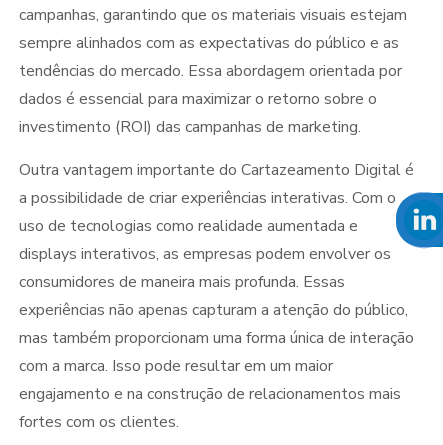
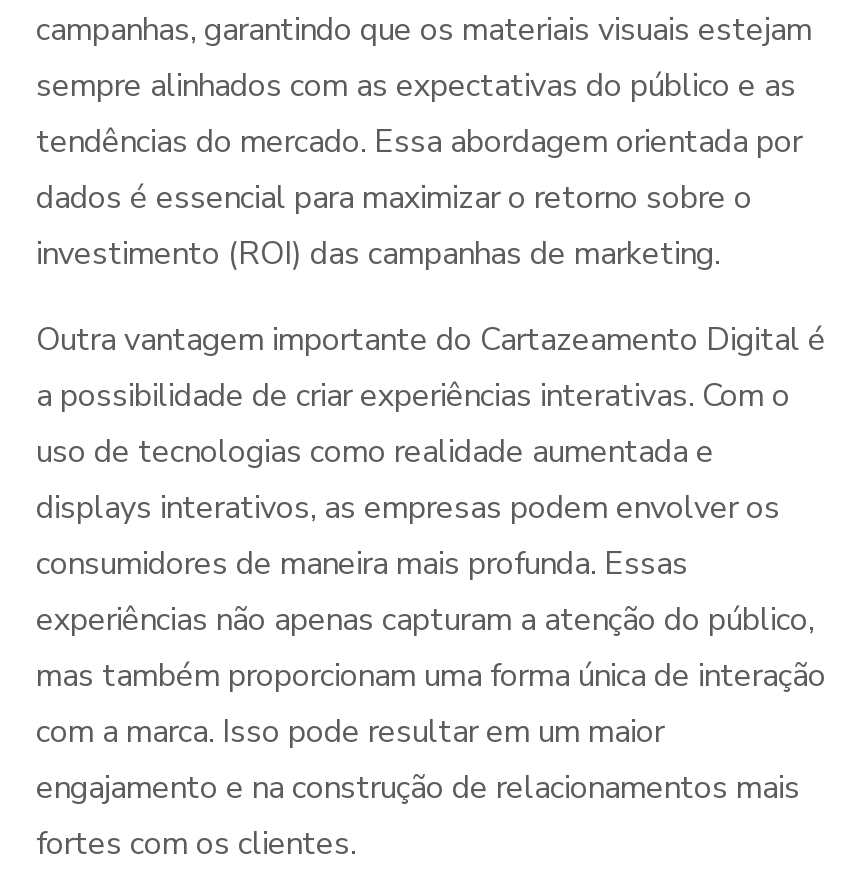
[395,191,440,250] [image] -> none

